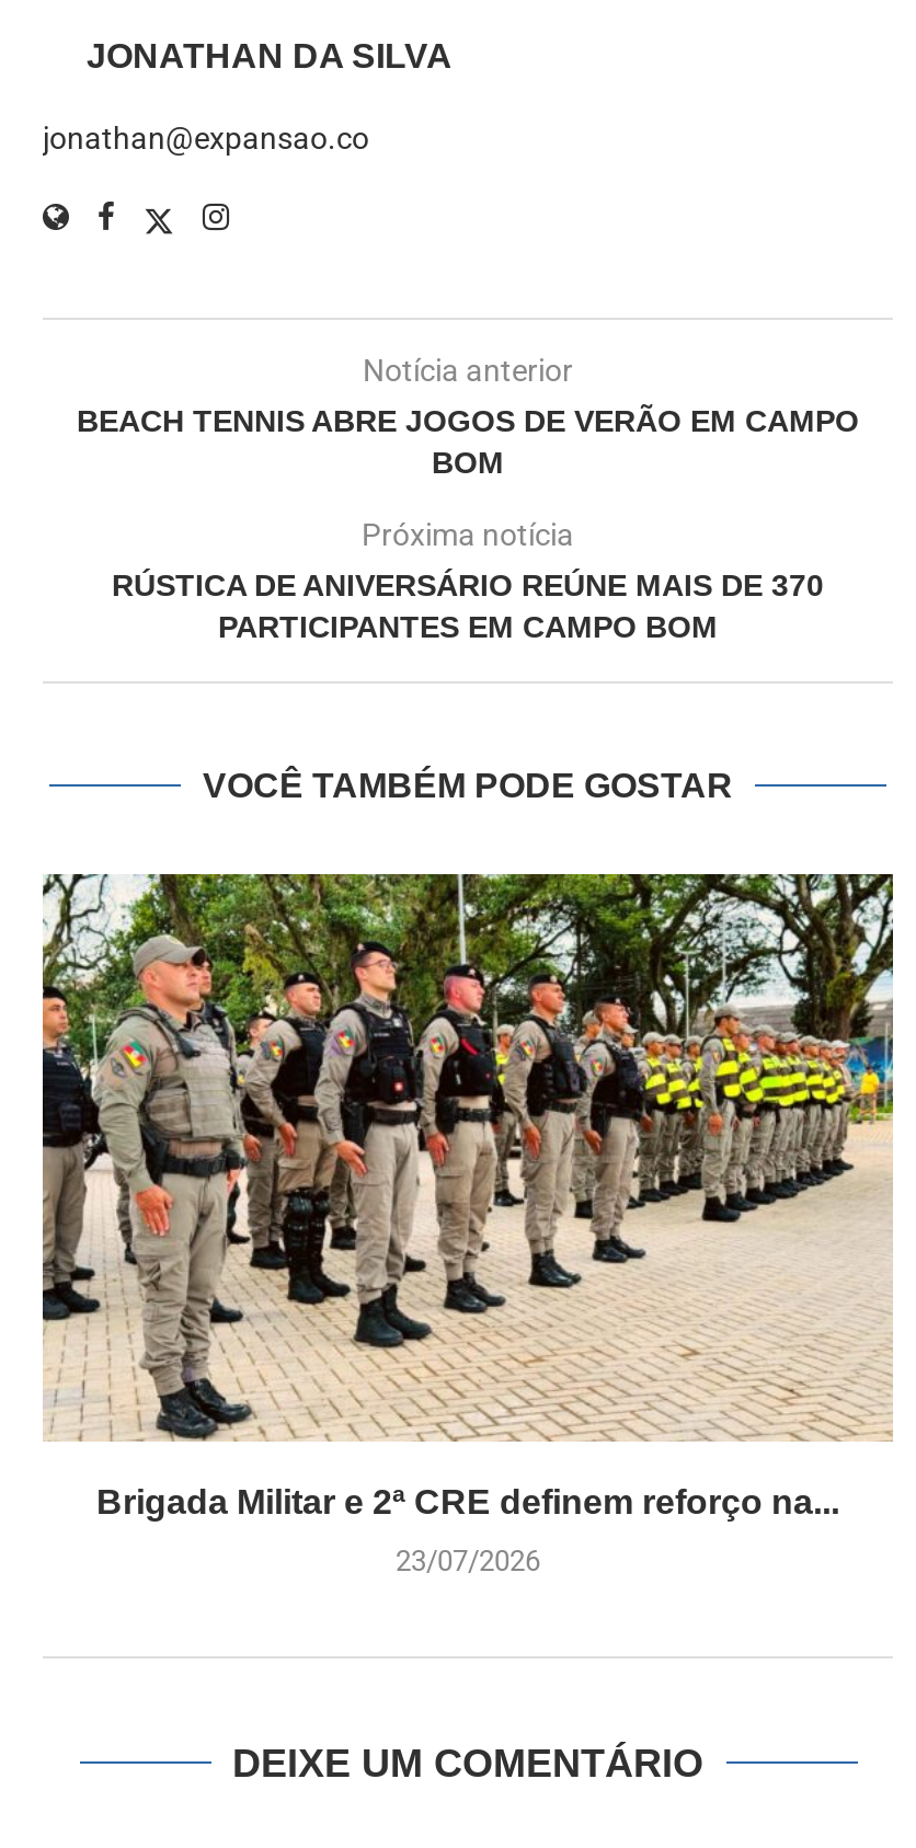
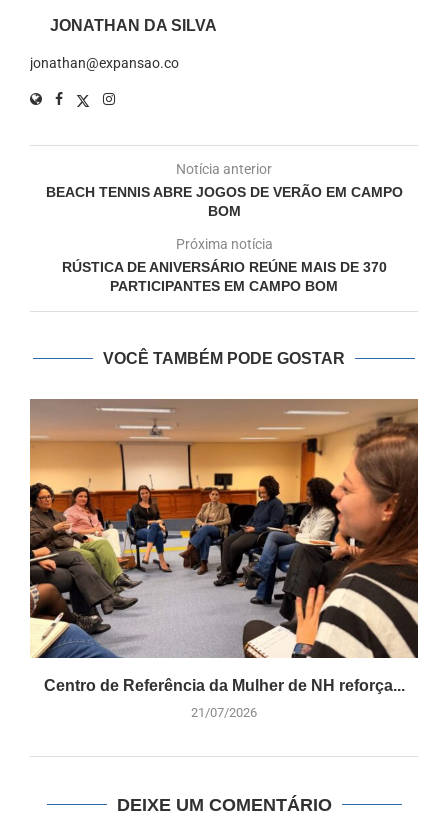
[41,872,895,1520] [image] | Brigada Militar e 2ª CRE definem reforço na... -> [29,398,419,694] [image] | Centro de Referência da Mulher de NH reforça...
[396,1544,540,1577] 23/07/2026 -> [191,705,257,720] 21/07/2026

